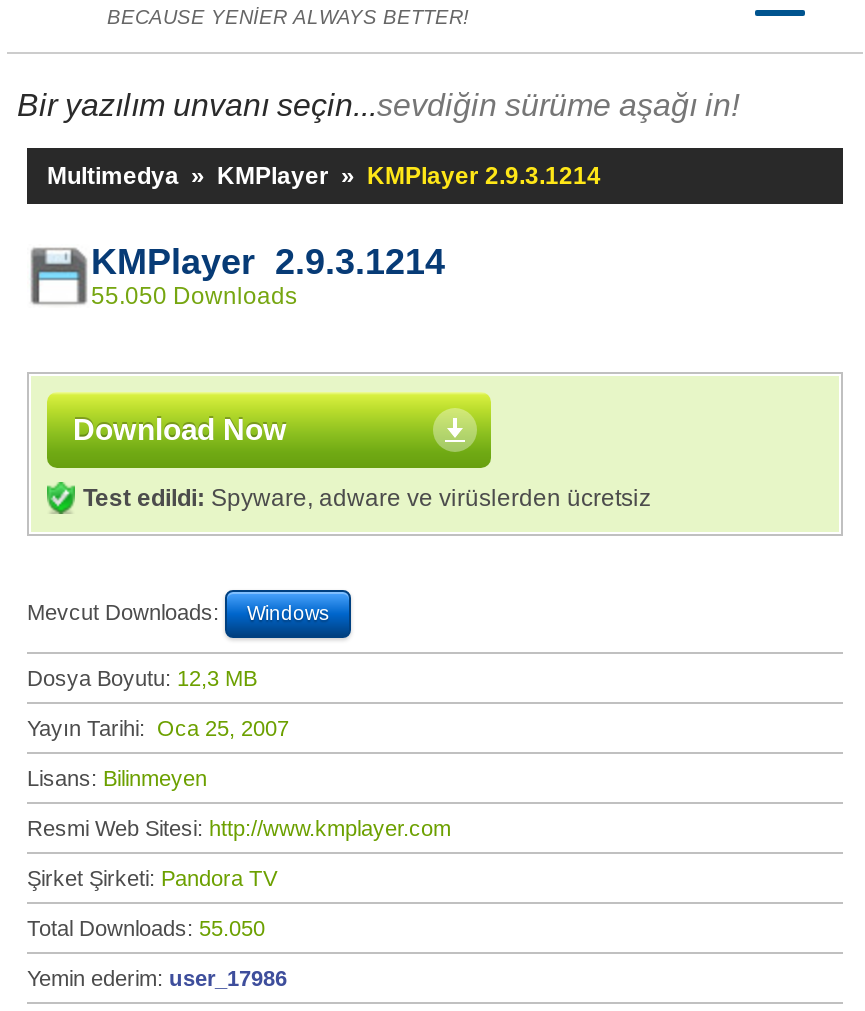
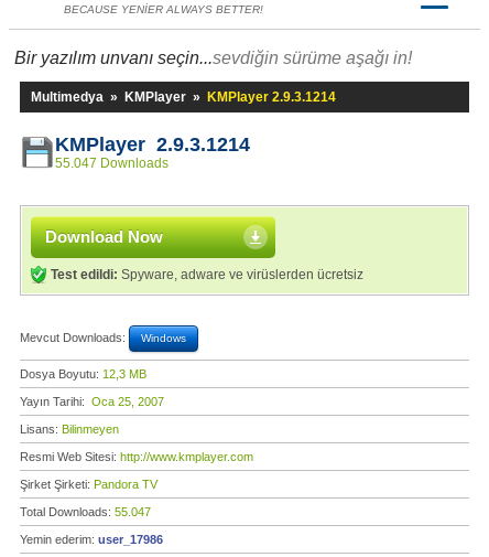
[91,282,297,310] 55.050 Downloads -> [55,156,169,171] 55.047 Downloads
[27,916,265,940] Total Downloads: 55.050 -> [20,505,151,518] Total Downloads: 55.047

